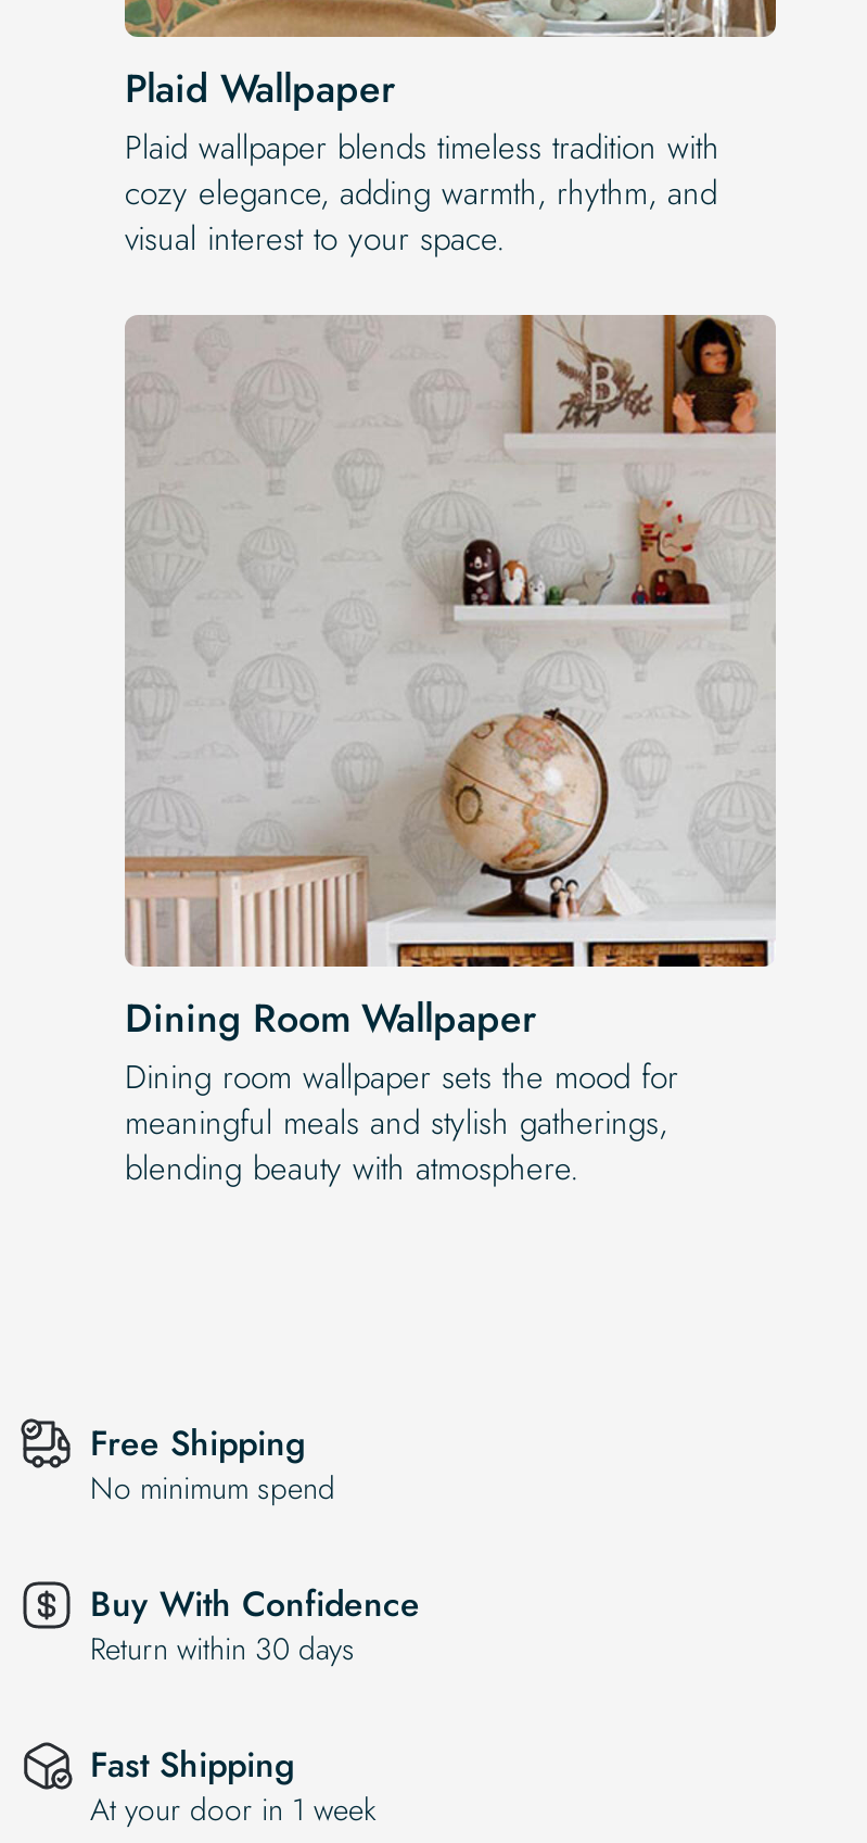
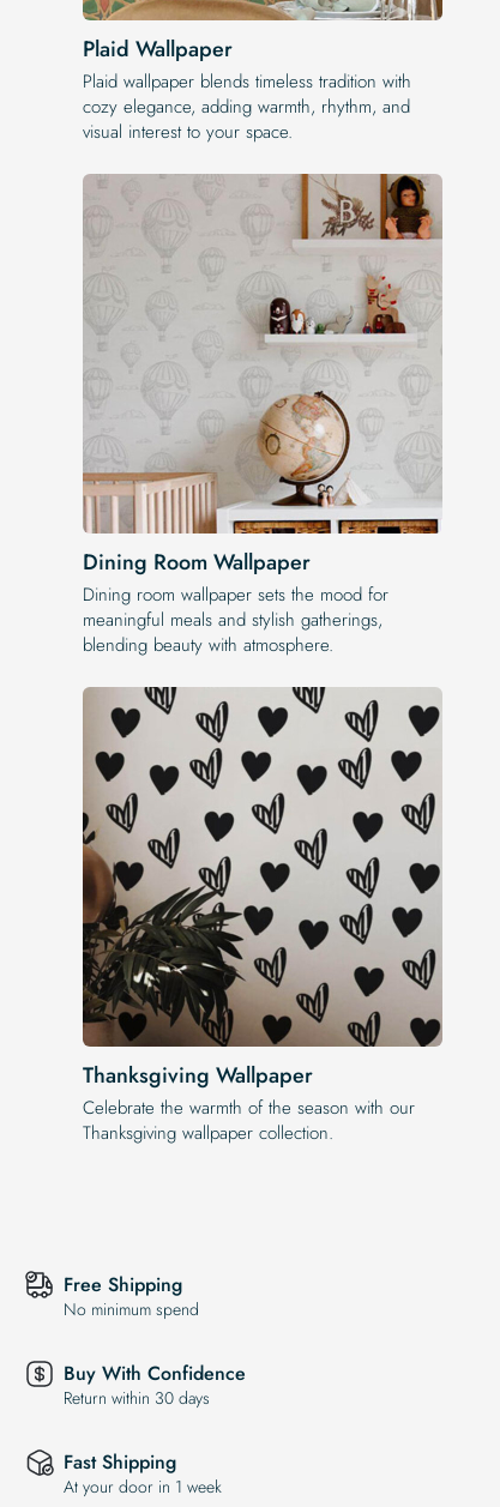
none -> [82,686,444,1146] [image] | Thanksgiving Wallpaper | Celebrate the warmth of the season with our | Thanksgiving wallpaper collection.

